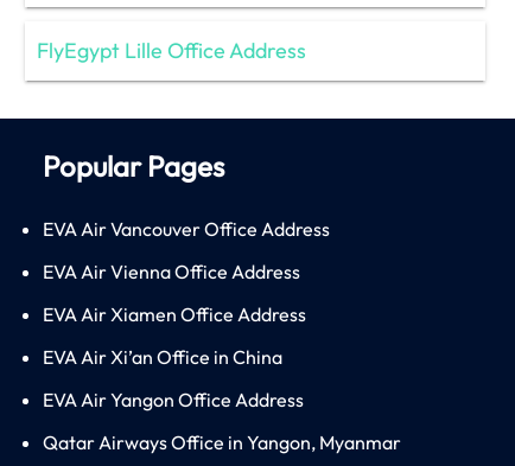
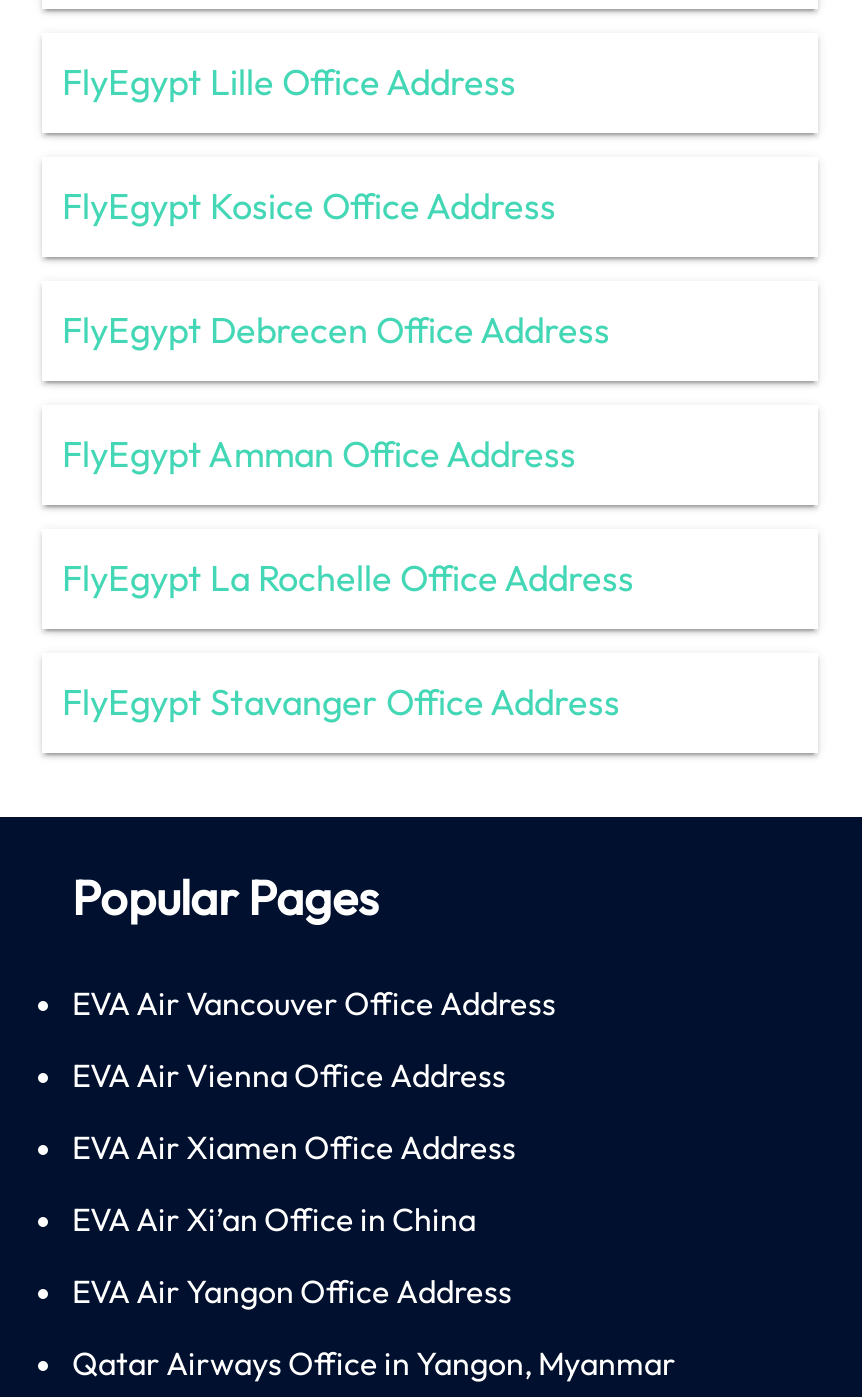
none -> [62,183,634,725] FlyEgypt Kosice Office Address | FlyEgypt Debrecen Office Address | FlyEgypt Amman Office Address | FlyEgypt La Rochelle Office Address | FlyEgypt Stavanger Office Address

